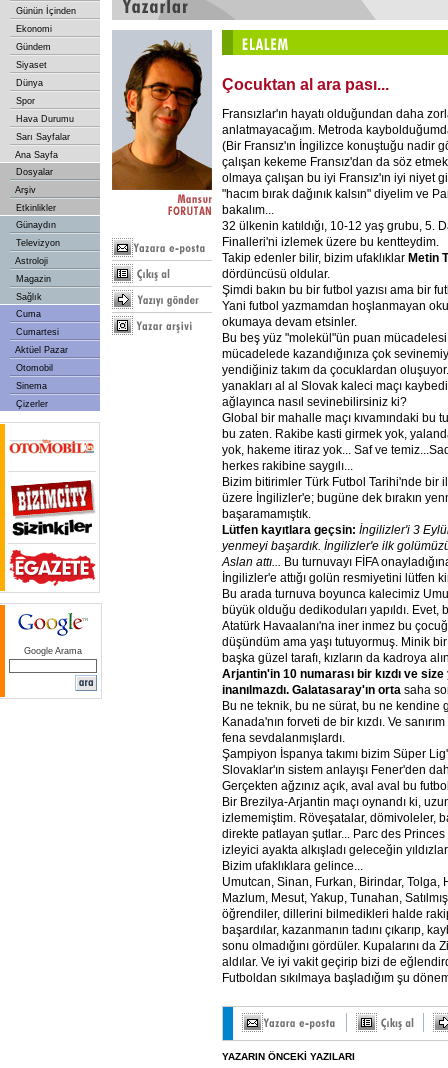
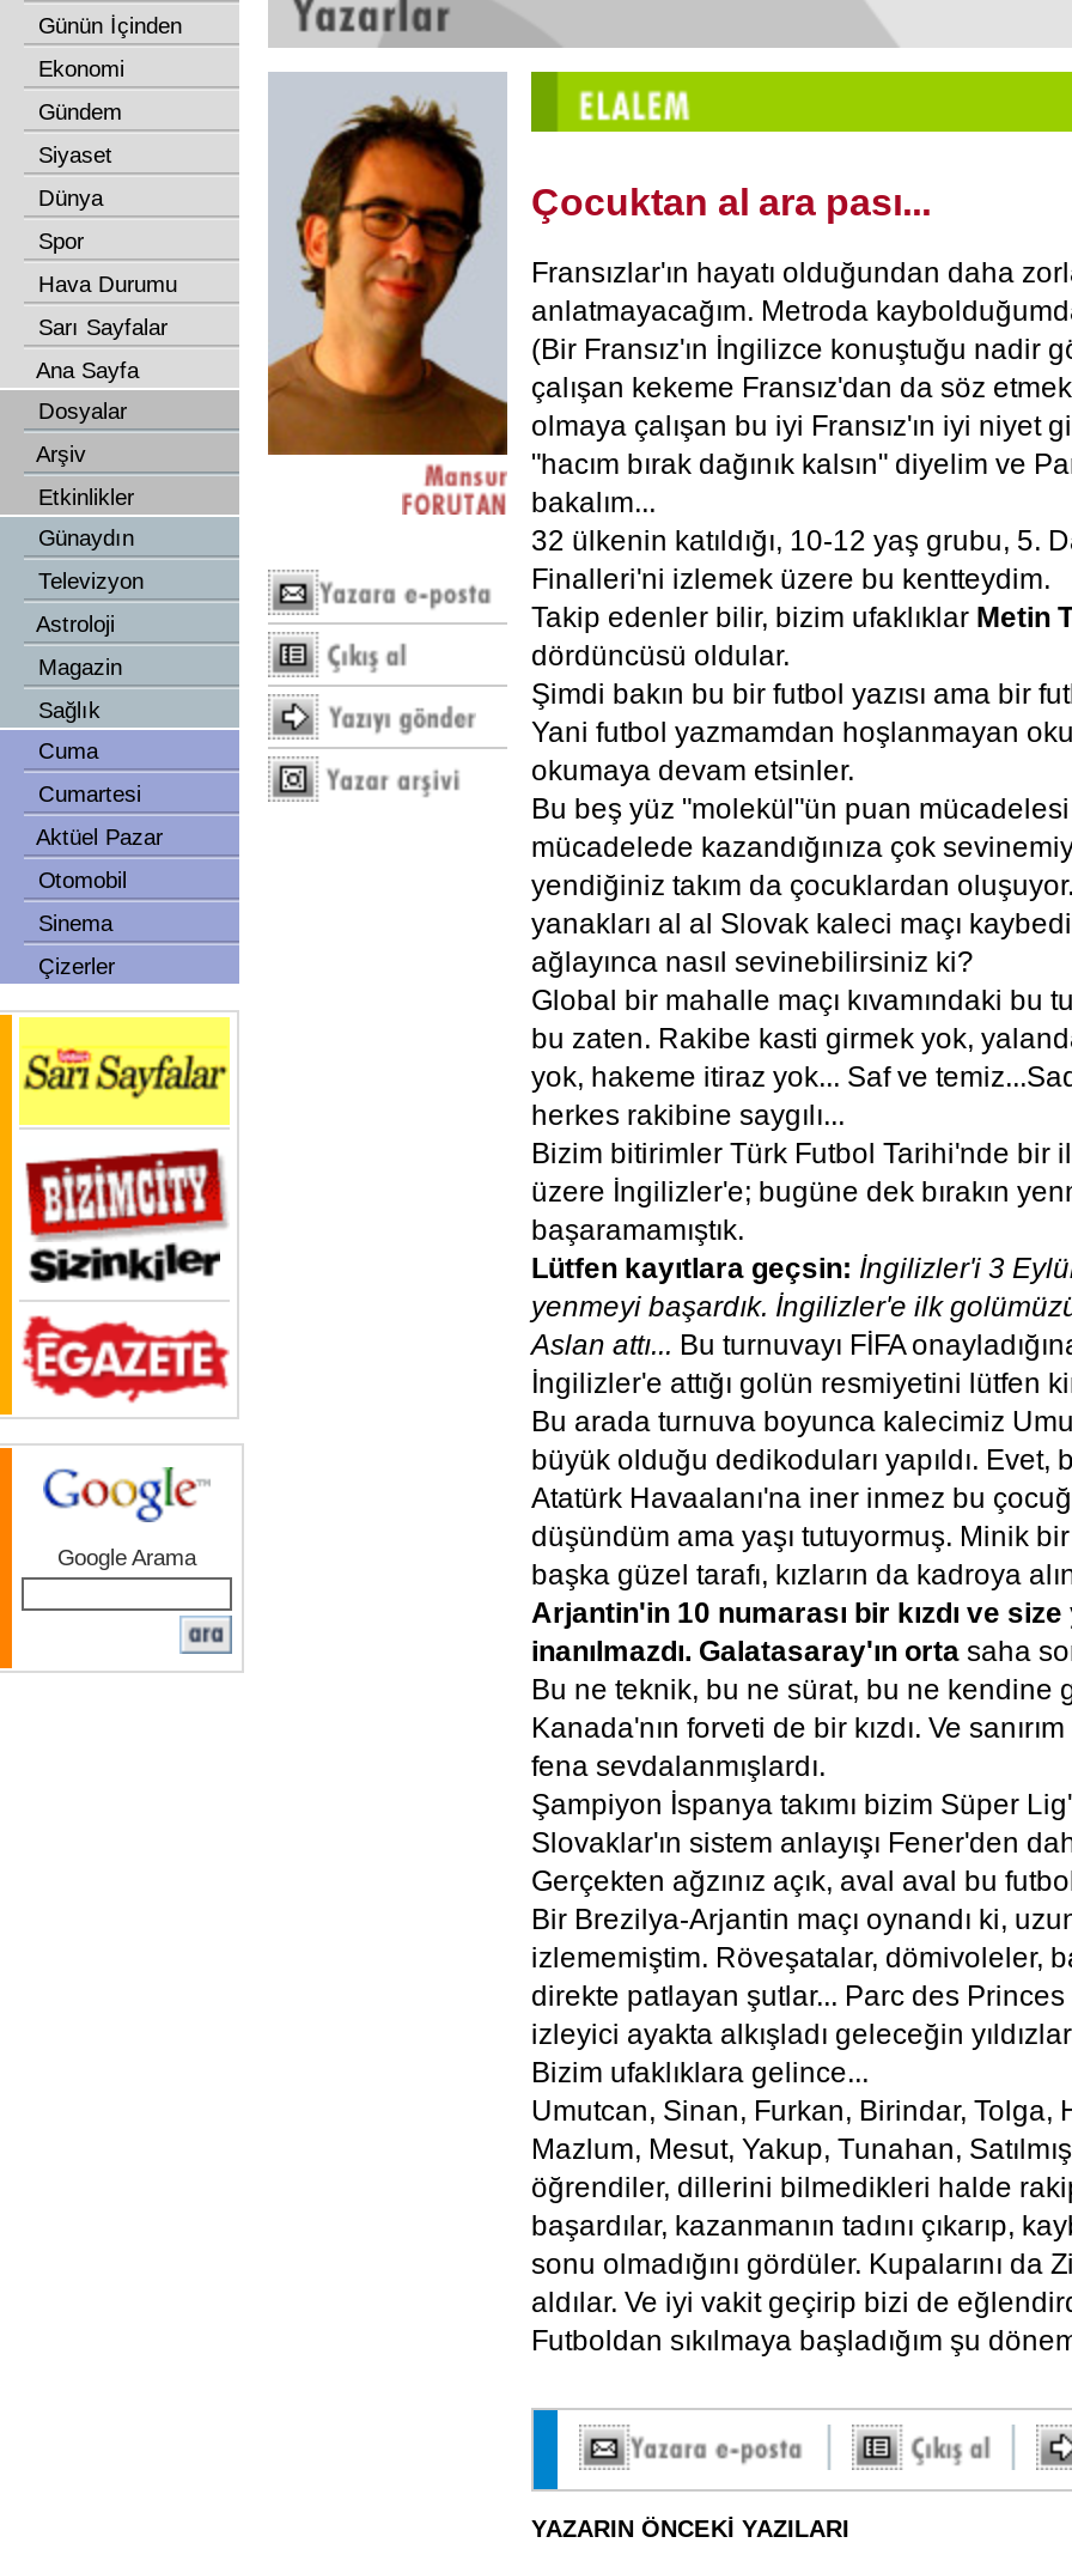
[8,425,96,470] [image] -> [17,1015,232,1127] [image]

